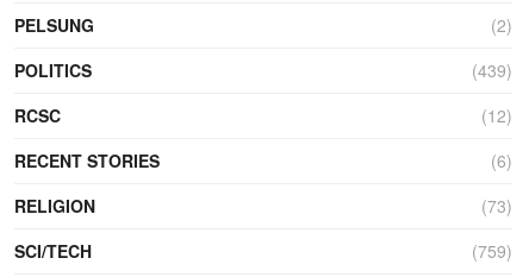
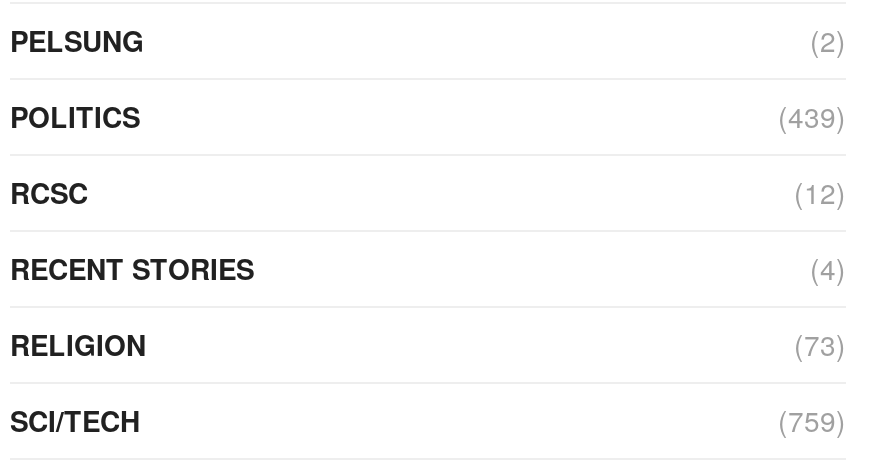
[491,149,512,173] (6) -> [810,248,846,288] (4)

